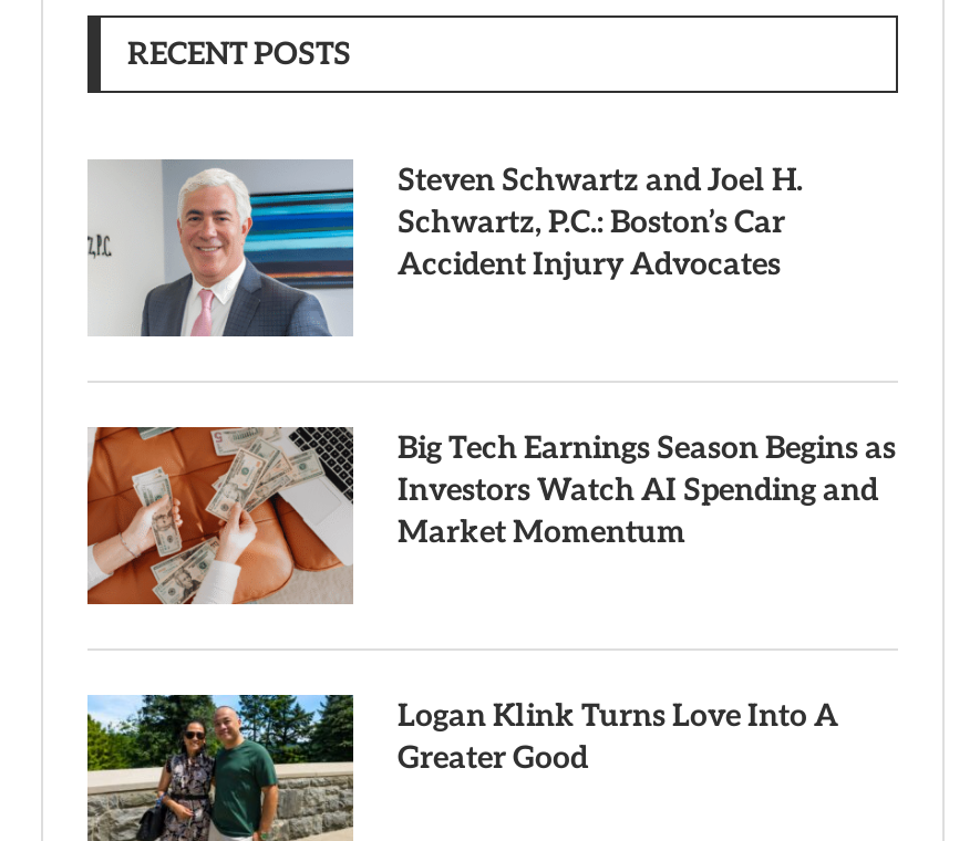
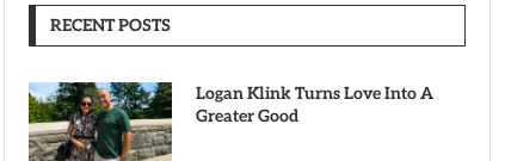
[87,159,803,339] [image] | Steven Schwartz and Joel H. | Schwartz, P.C.: Boston’s Car | Accident Injury Advocates -> none
[87,425,896,629] [image] | Big Tech Earnings Season Begins as | Investors Watch AI Spending and | Market Momentum -> none

